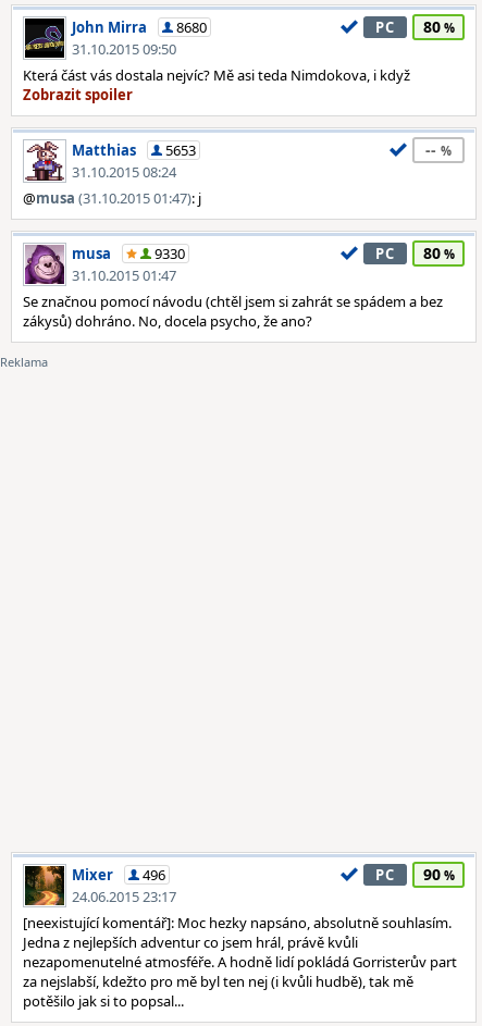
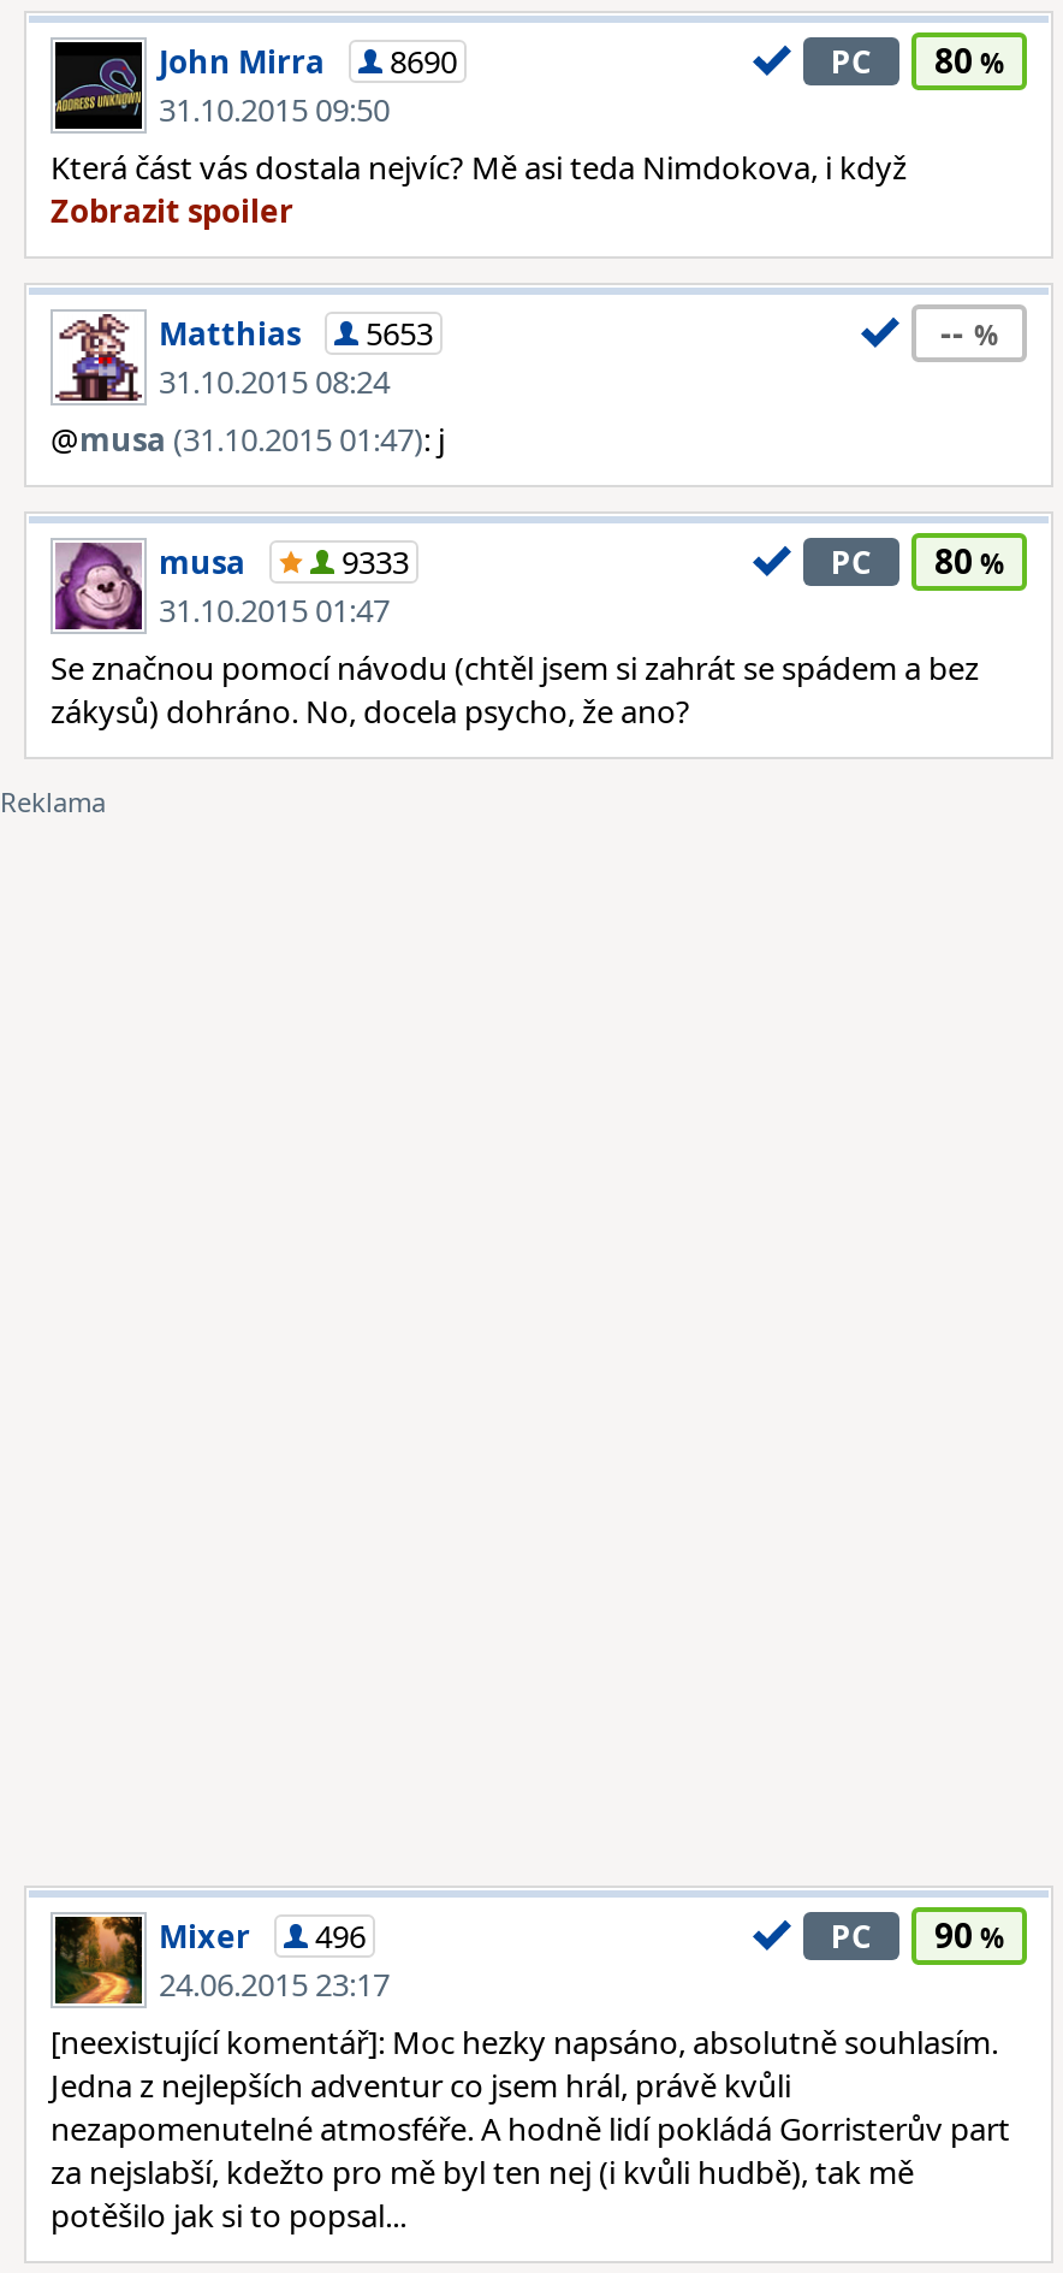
[72,17,207,37] John Mirra 8680 -> [159,40,457,83] John Mirra 8690
[155,244,185,263] 9330 -> [342,540,409,584] 9333

